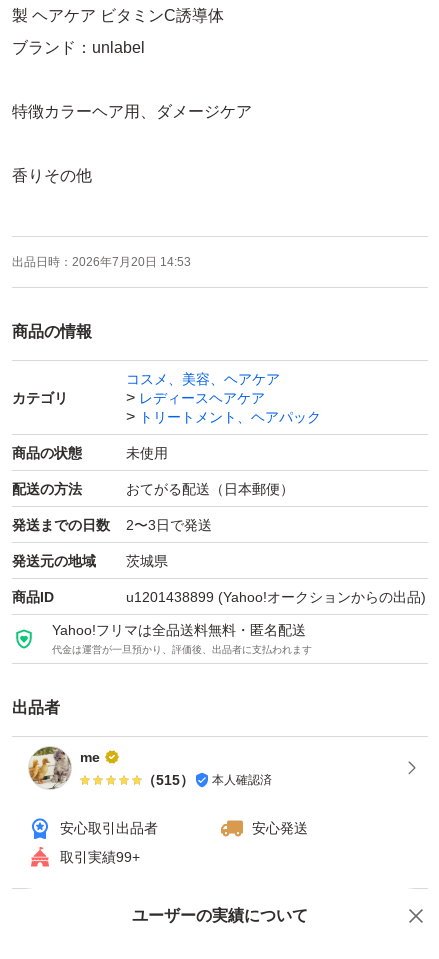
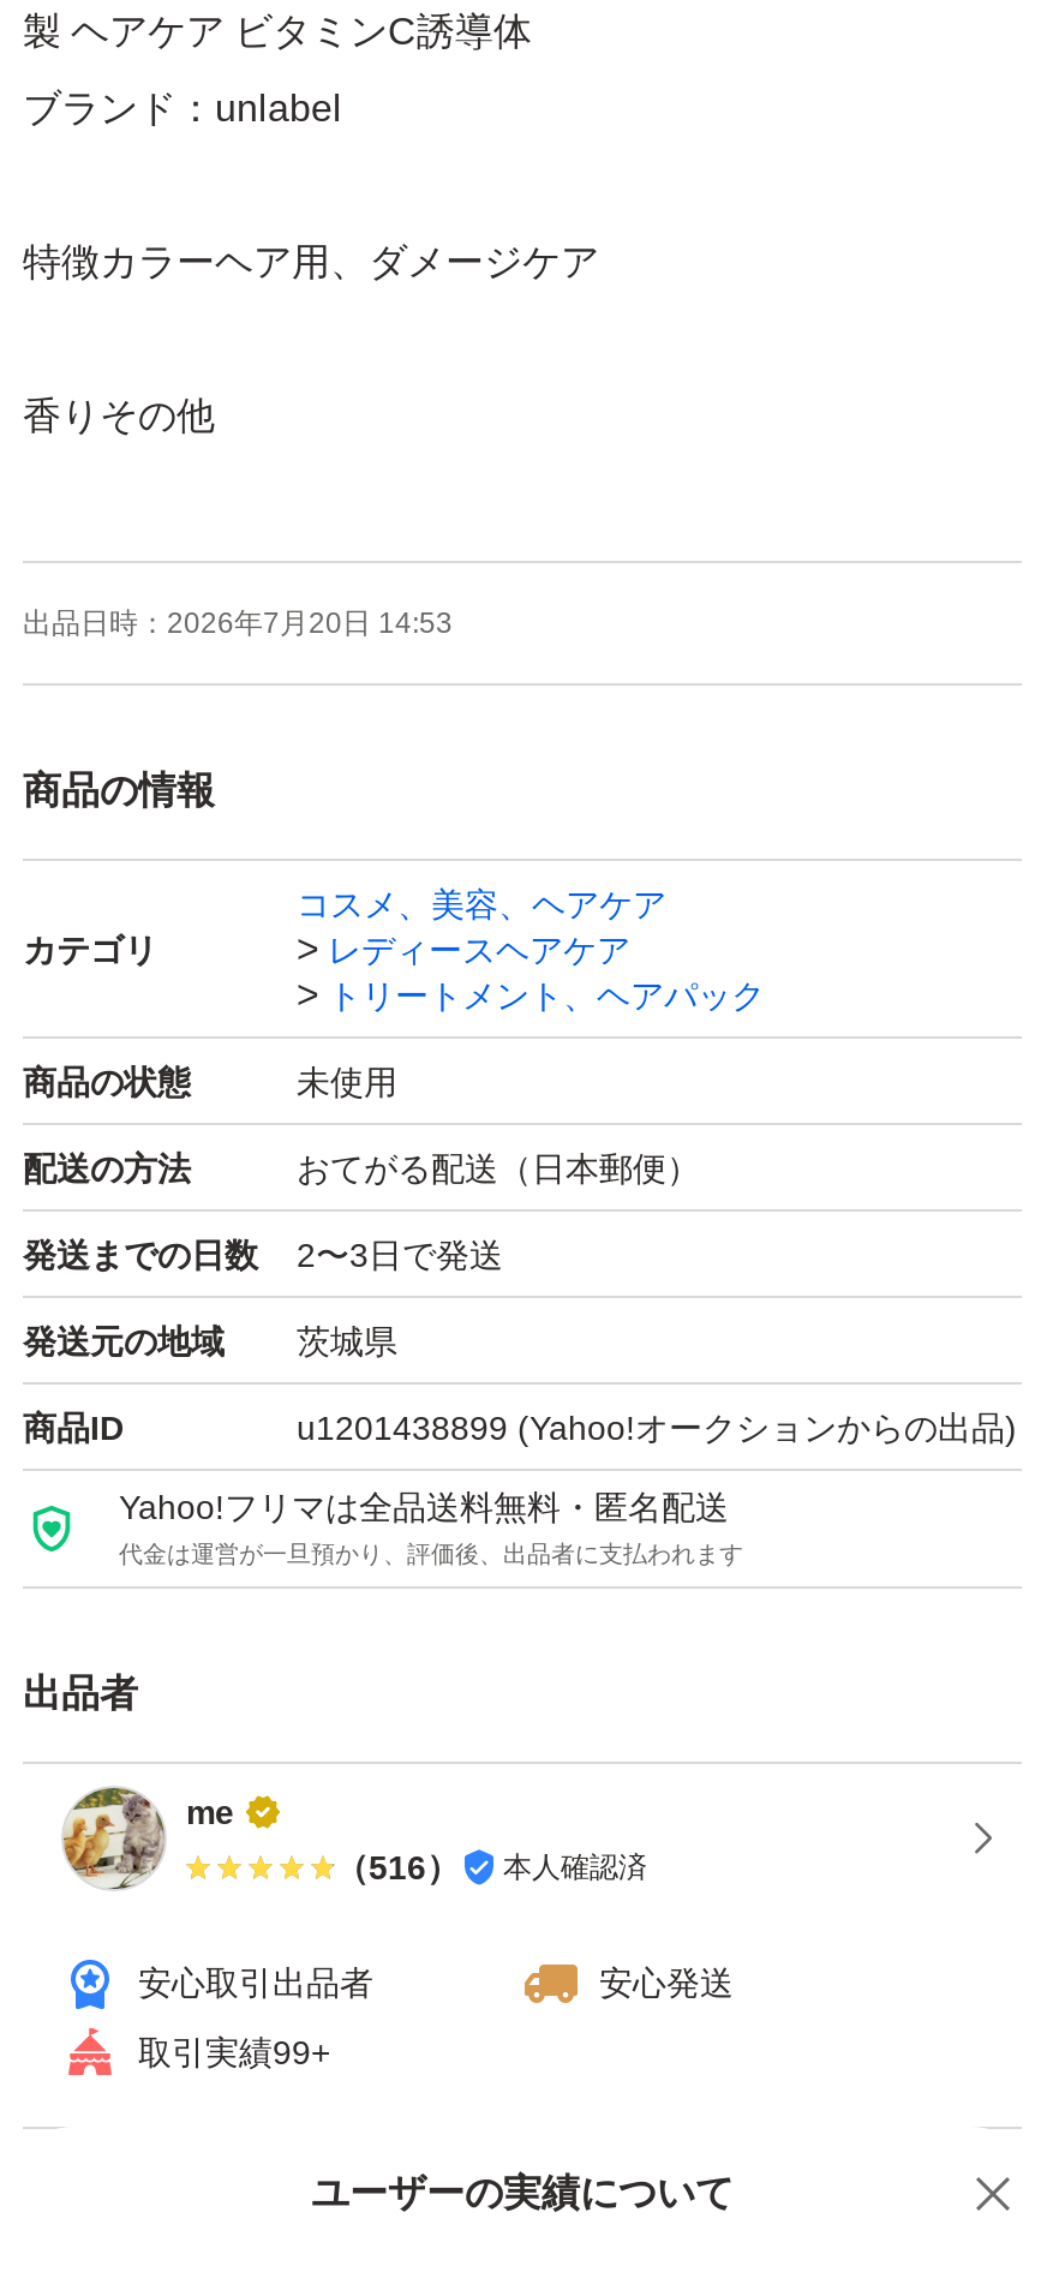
[142,772,194,788] （515） -> [335,1847,460,1886] （516）

